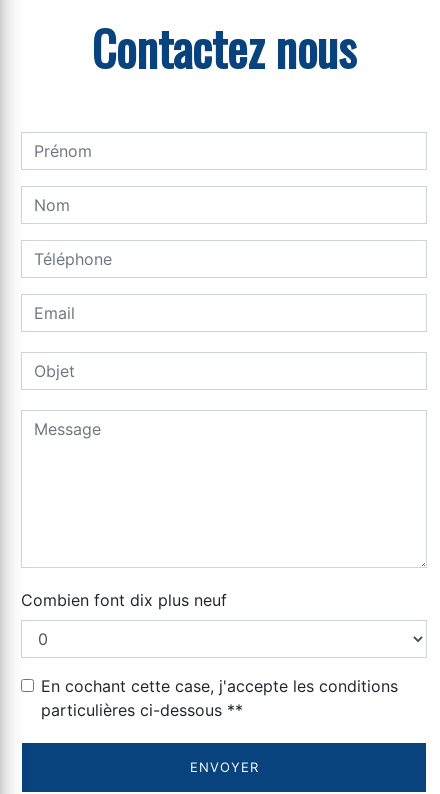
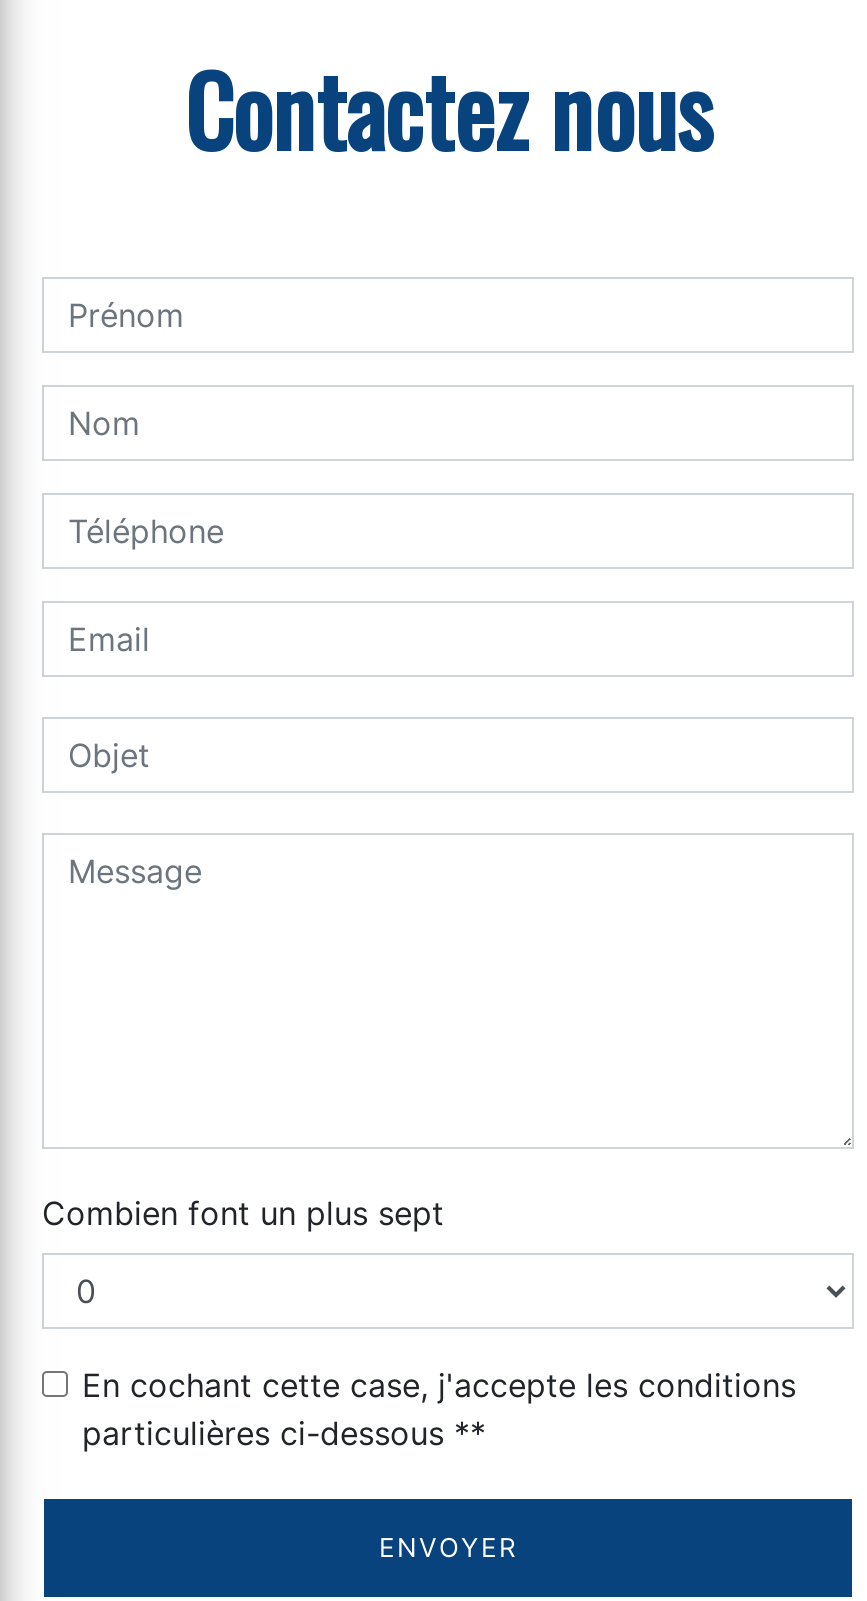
[21,590,227,610] Combien font dix plus neuf -> [42,1193,444,1233] Combien font un plus sept

